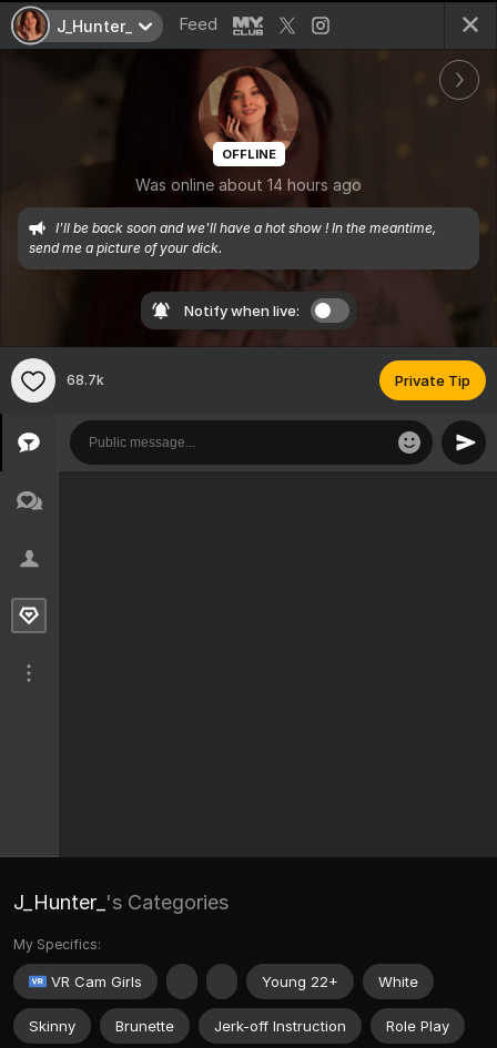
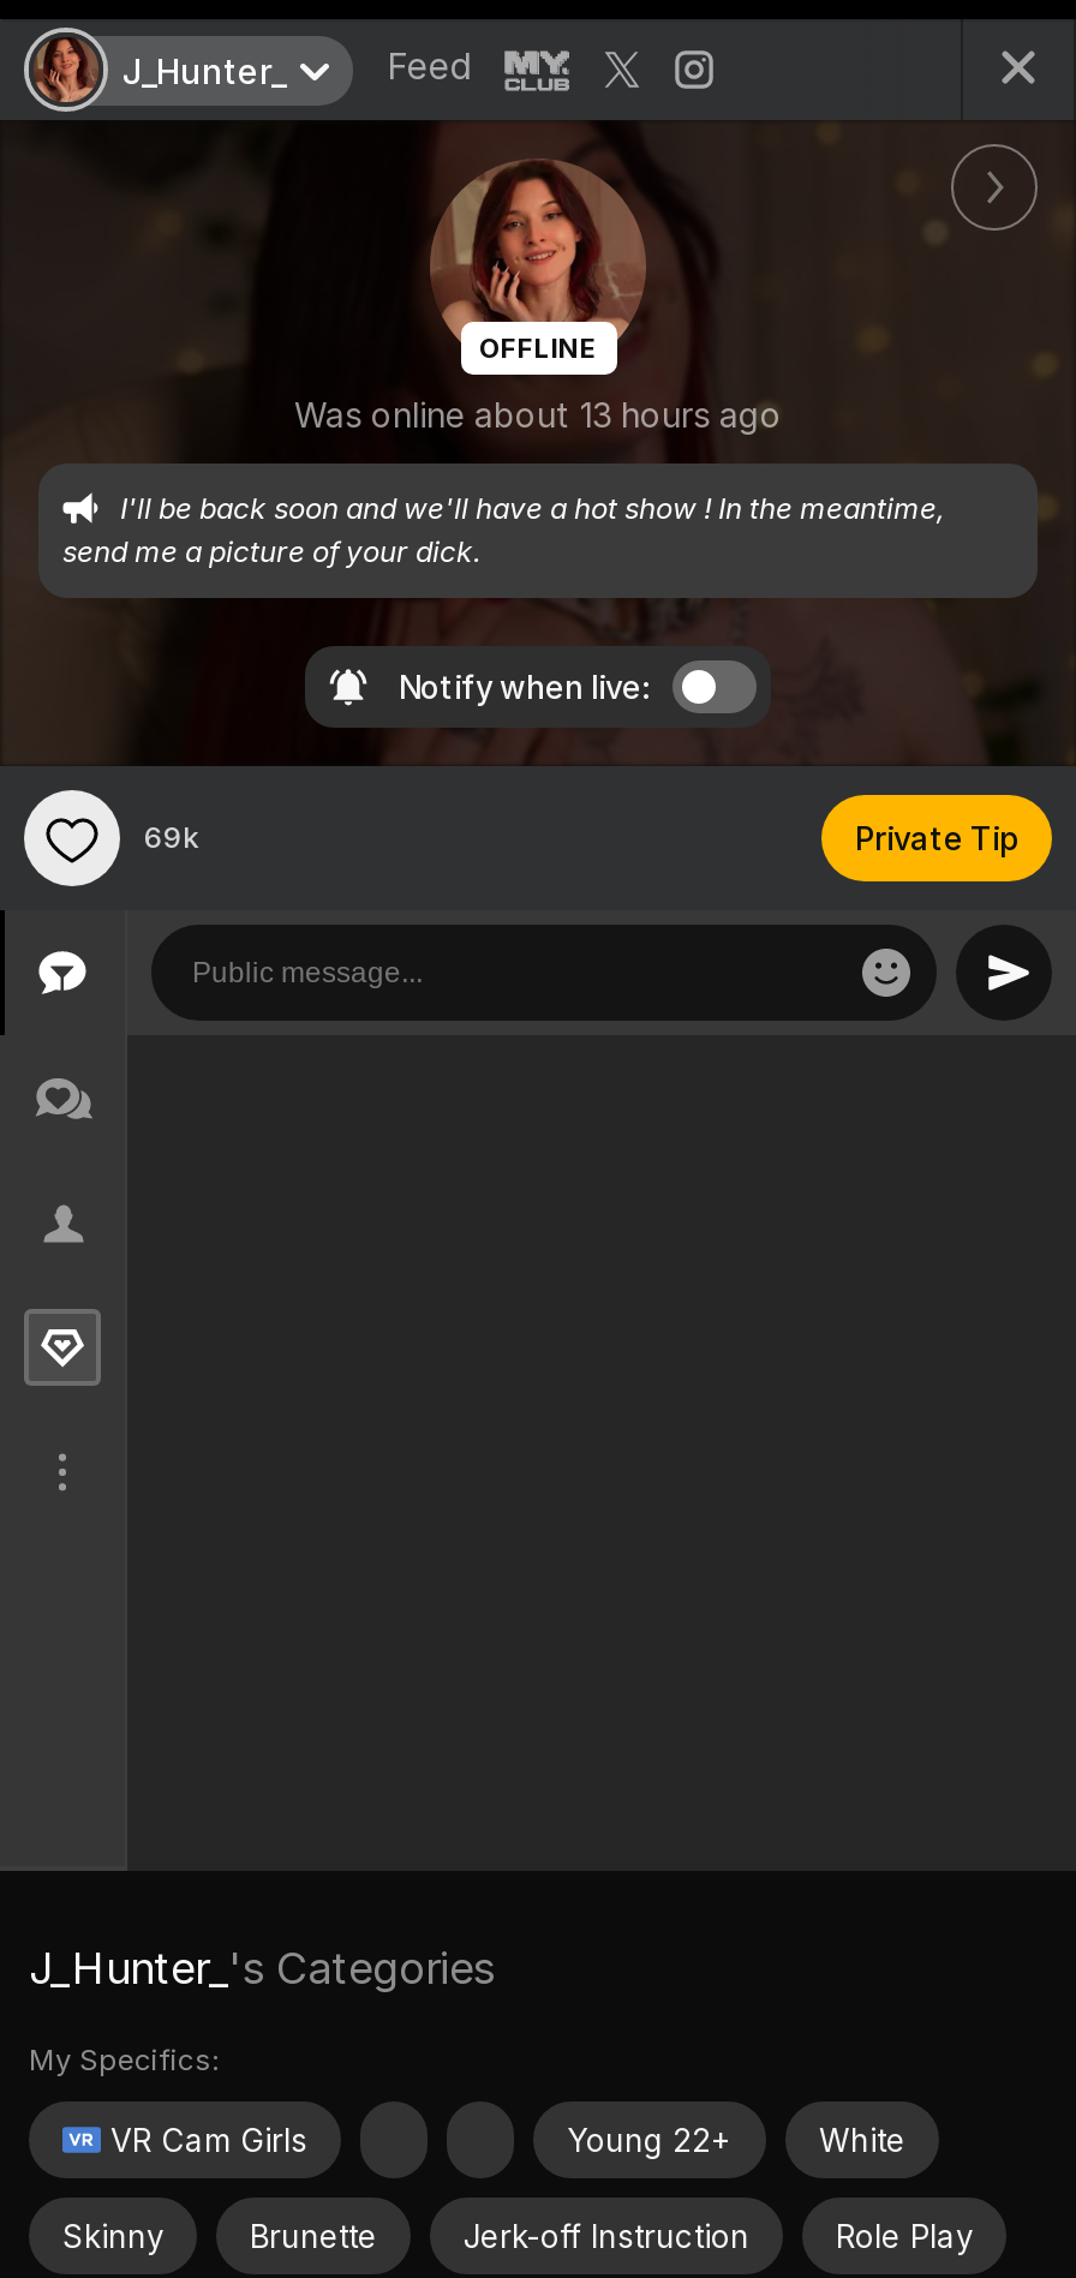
[135,175,362,194] Was online about 14 hours ago -> [294,394,782,435] Was online about 13 hours ago
[67,372,104,388] 68.7k -> [144,819,199,855] 69k

